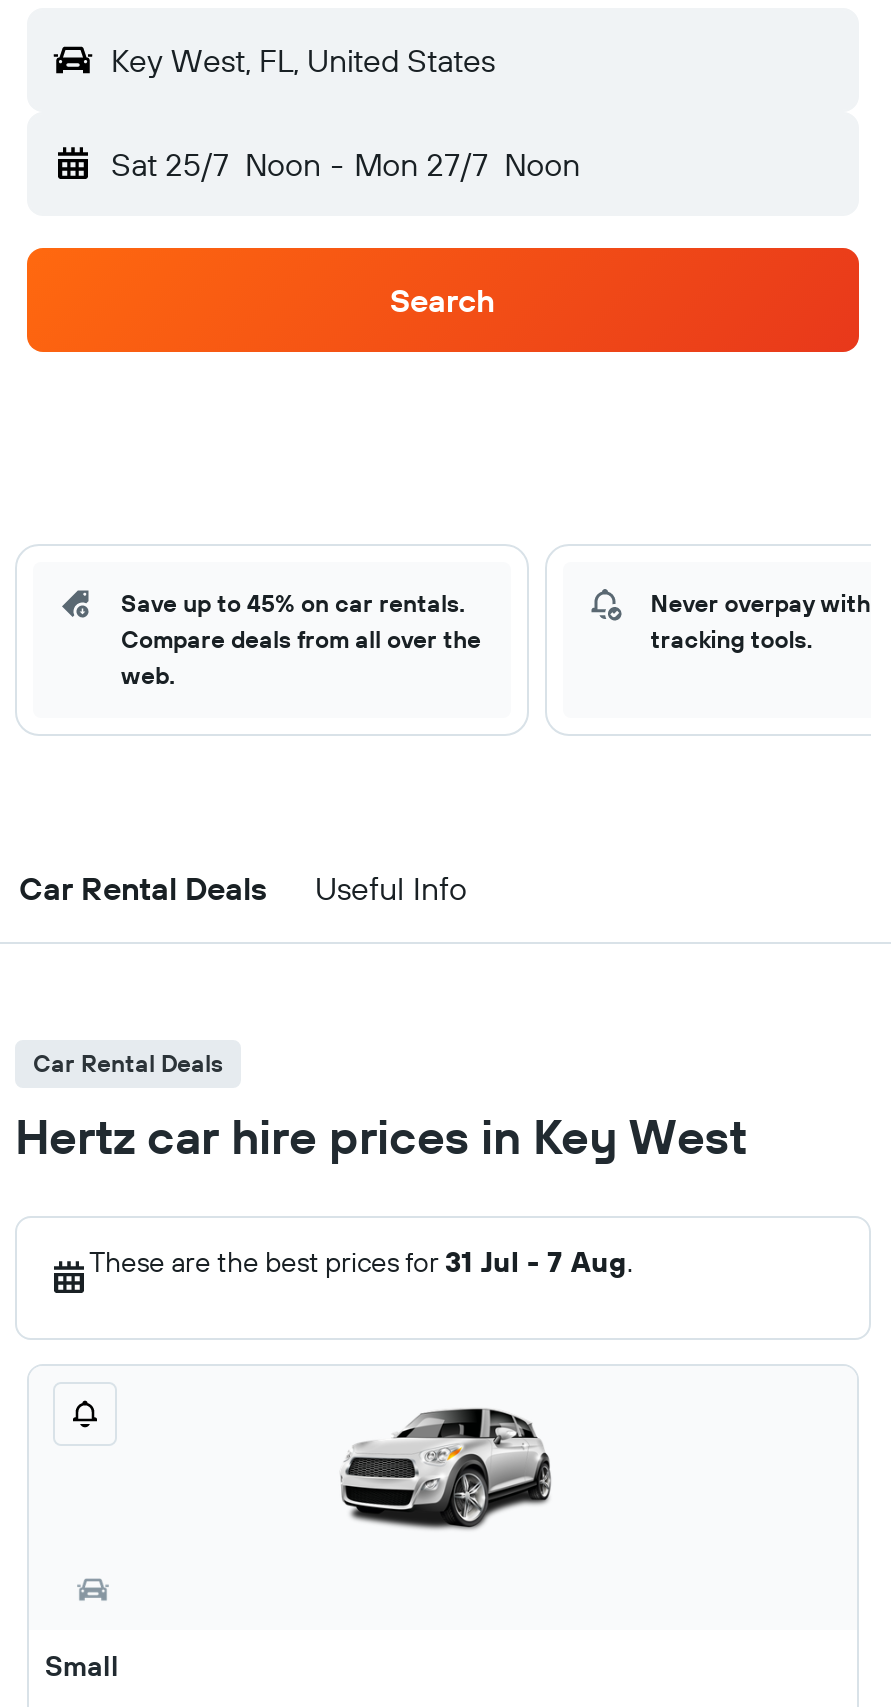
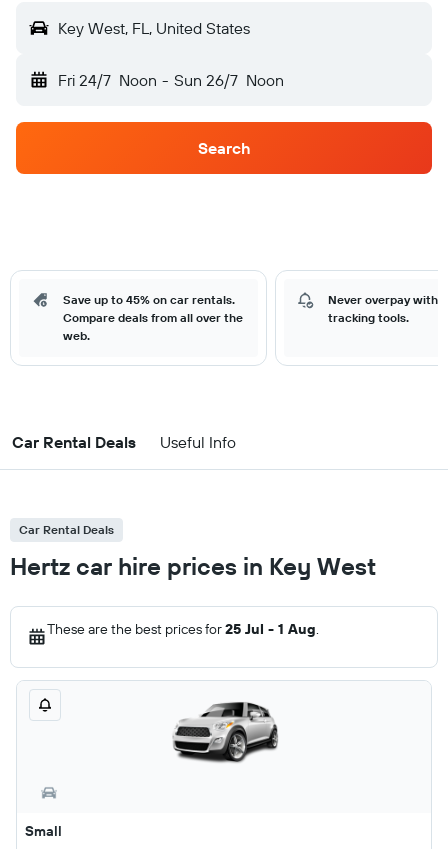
[111,144,580,184] Sat 25/7 Noon - Mon 27/7 Noon -> [58,70,284,90] Fri 24/7 Noon - Sun 26/7 Noon
[89,1244,633,1280] These are the best prices for 31 Jul - 7 Aug. -> [47,620,319,638] These are the best prices for 25 Jul - 1 Aug.

